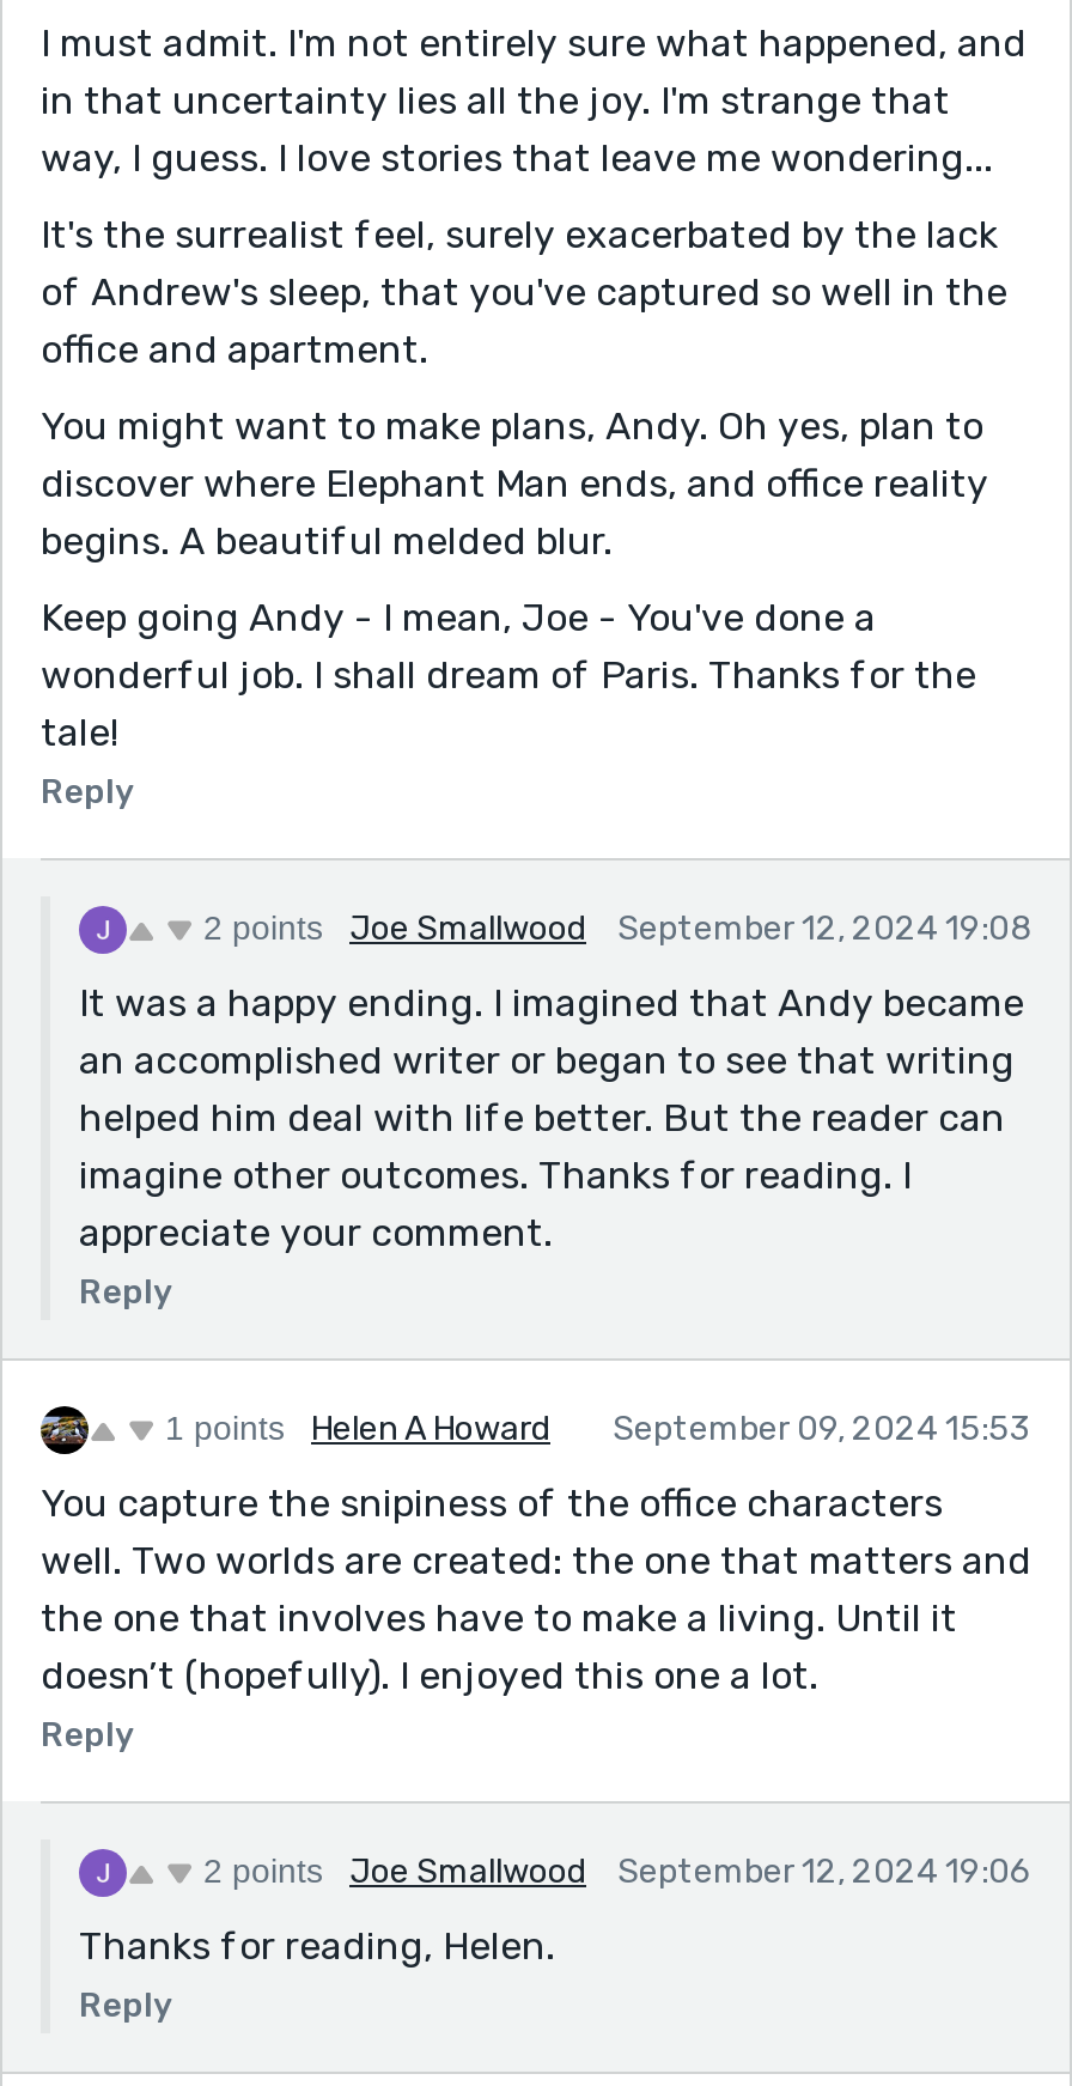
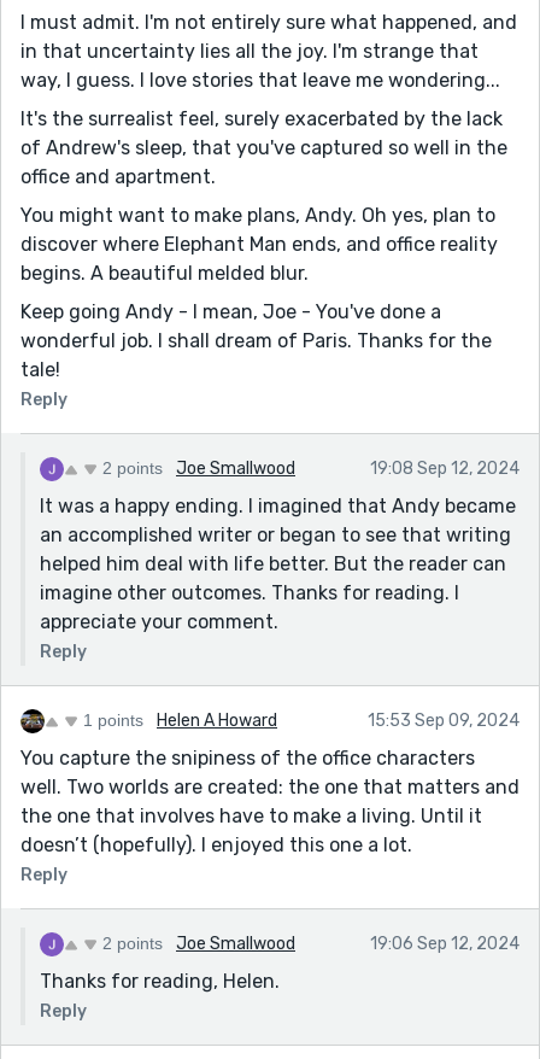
[617,908,1031,949] September 12, 2024 19:08 -> [370,458,520,479] 19:08 Sep 12, 2024
[613,1408,1031,1449] September 09, 2024 15:53 -> [368,710,520,731] 15:53 Sep 09, 2024
[617,1851,1031,1892] September 12, 2024 19:06 -> [370,933,520,954] 19:06 Sep 12, 2024

